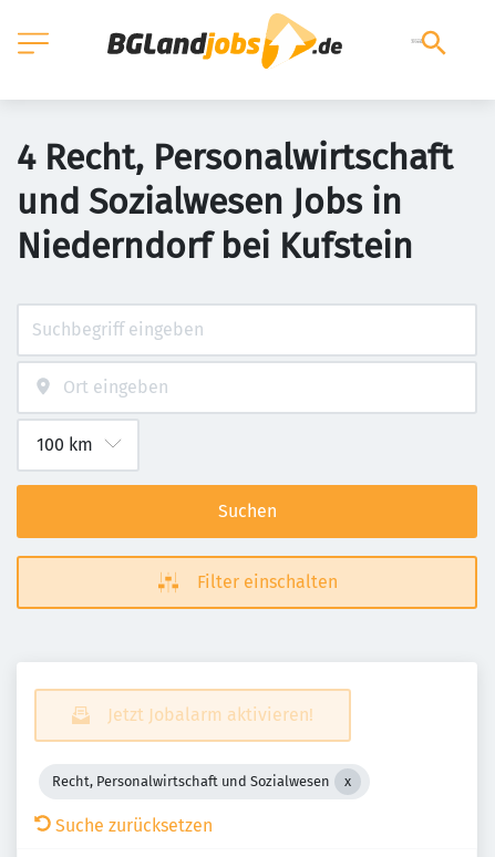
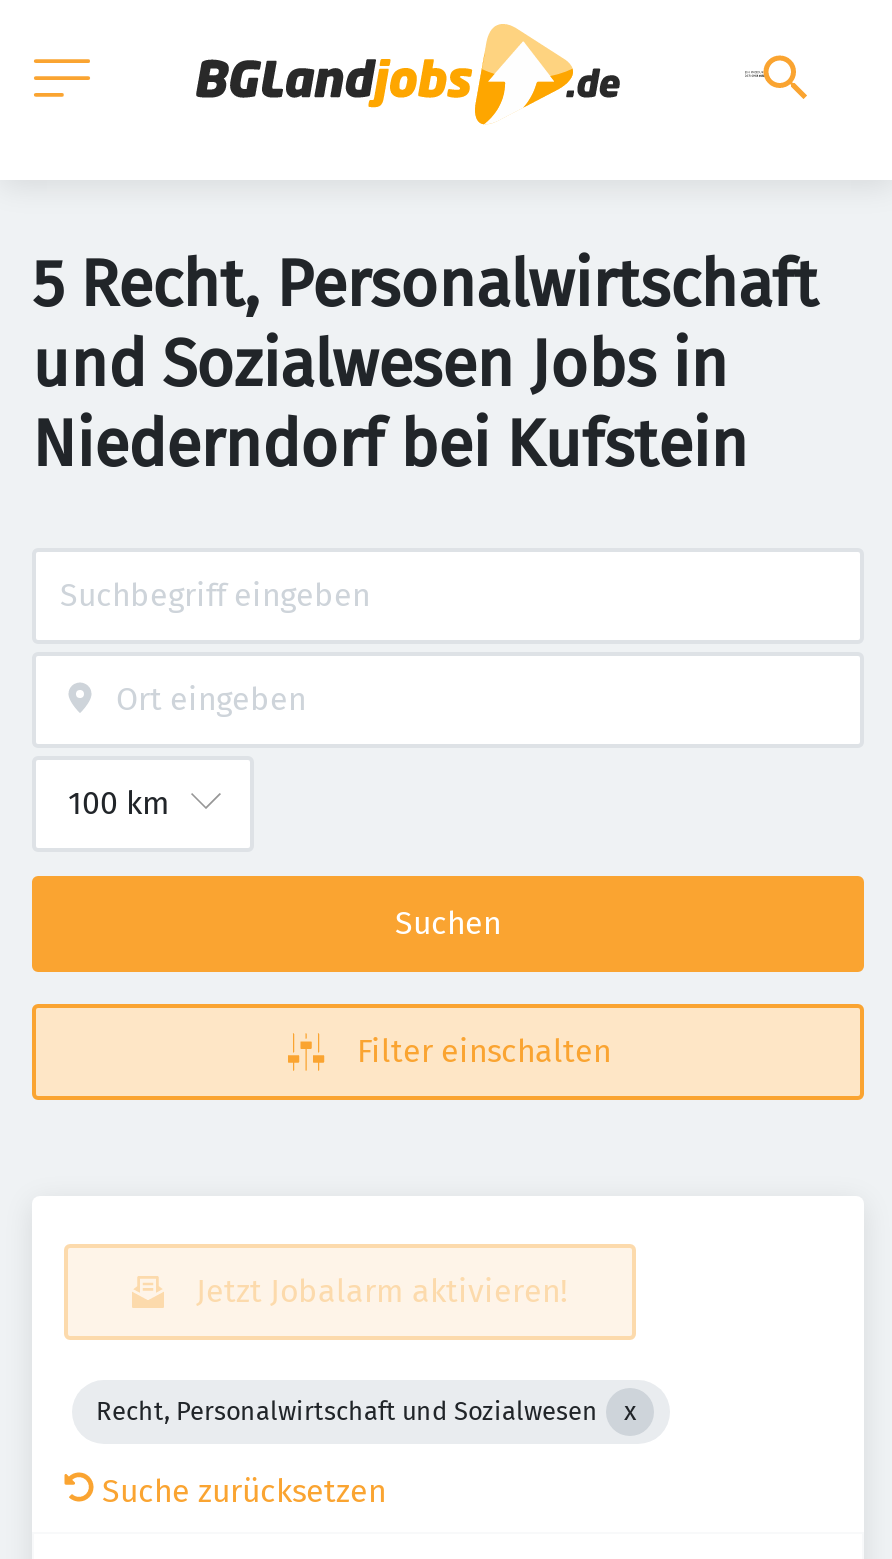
[17,136,453,178] 4 Recht, Personalwirtschaft -> [32,246,818,322] 5 Recht, Personalwirtschaft

